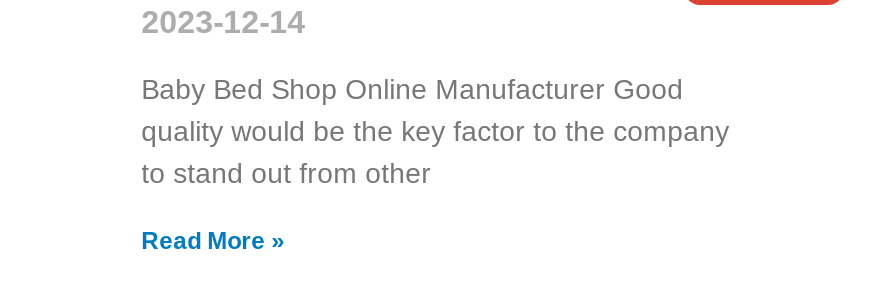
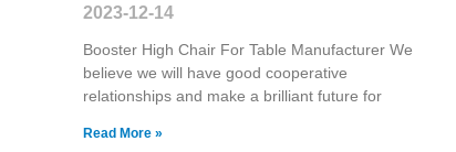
[141,74,729,190] Baby Bed Shop Online Manufacturer Good | quality would be the key factor to the company | to stand out from other -> [83,41,413,105] Booster High Chair For Table Manufacturer We | believe we will have good cooperative | relationships and make a brilliant future for

